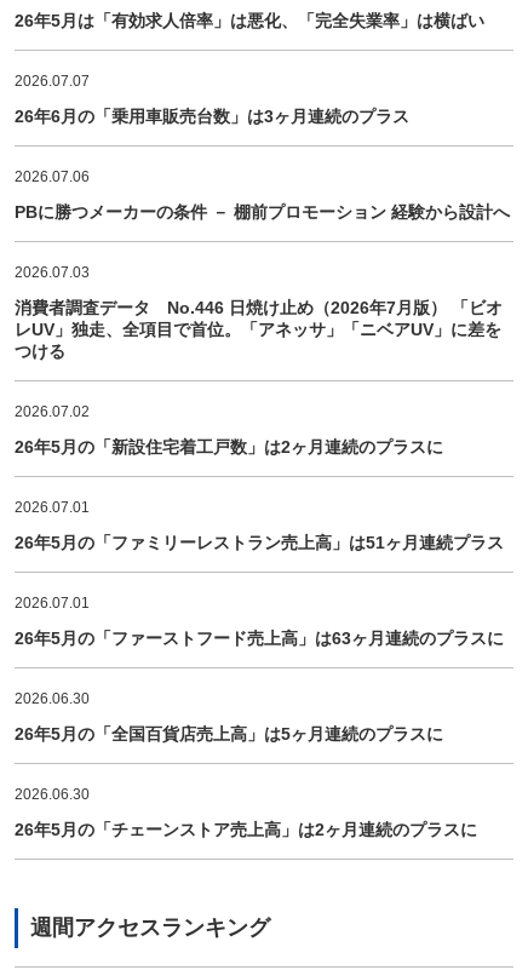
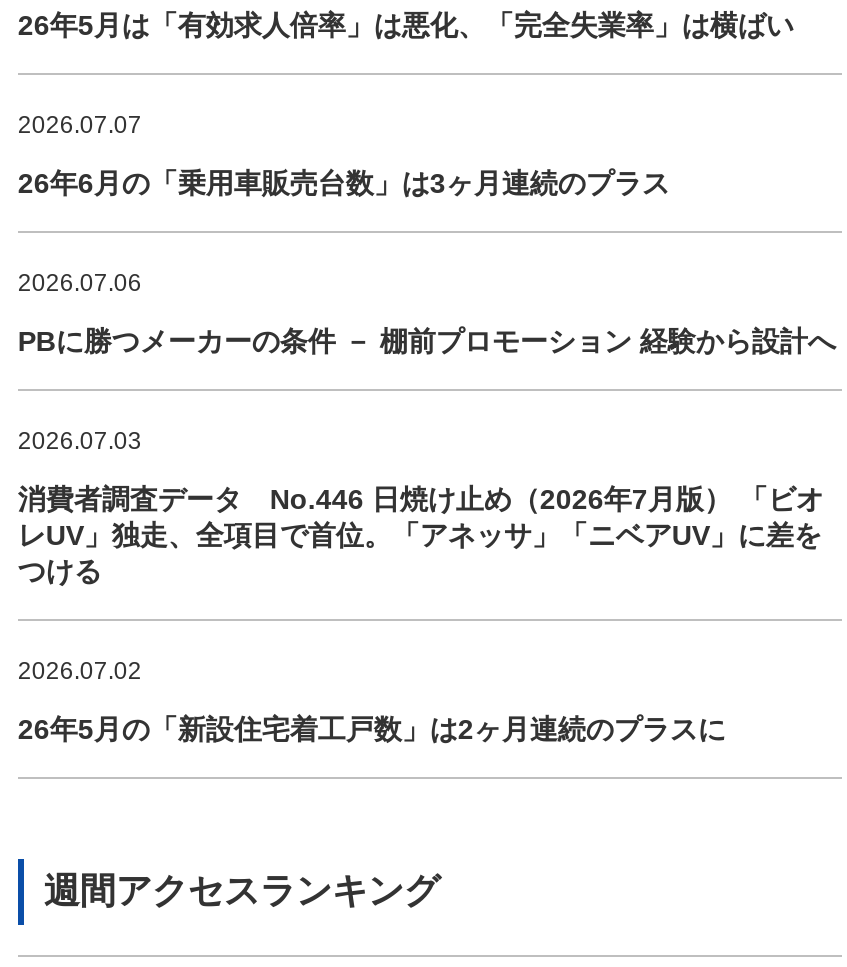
[14,499,504,839] 2026.07.01 | 26年5月の「ファミリーレストラン売上高」は51ヶ月連続プラス | 2026.07.01 | 26年5月の「ファーストフード売上高」は63ヶ月連続のプラスに | 2026.06.30 | 26年5月の「全国百貨店売上高」は5ヶ月連続のプラスに | 2026.06.30 | 26年5月の「チェーンストア売上高」は2ヶ月連続のプラスに -> none

